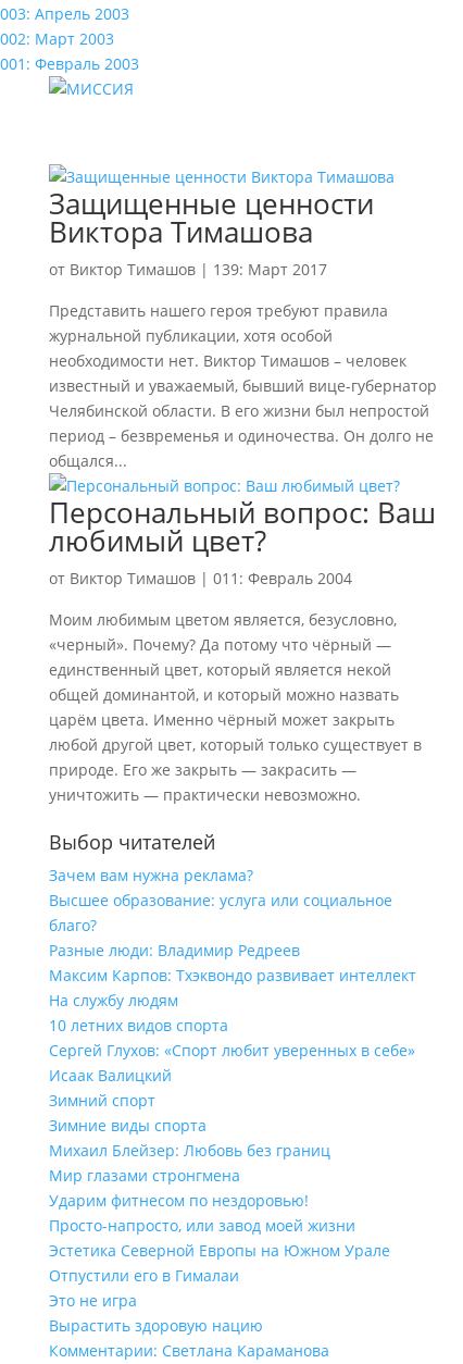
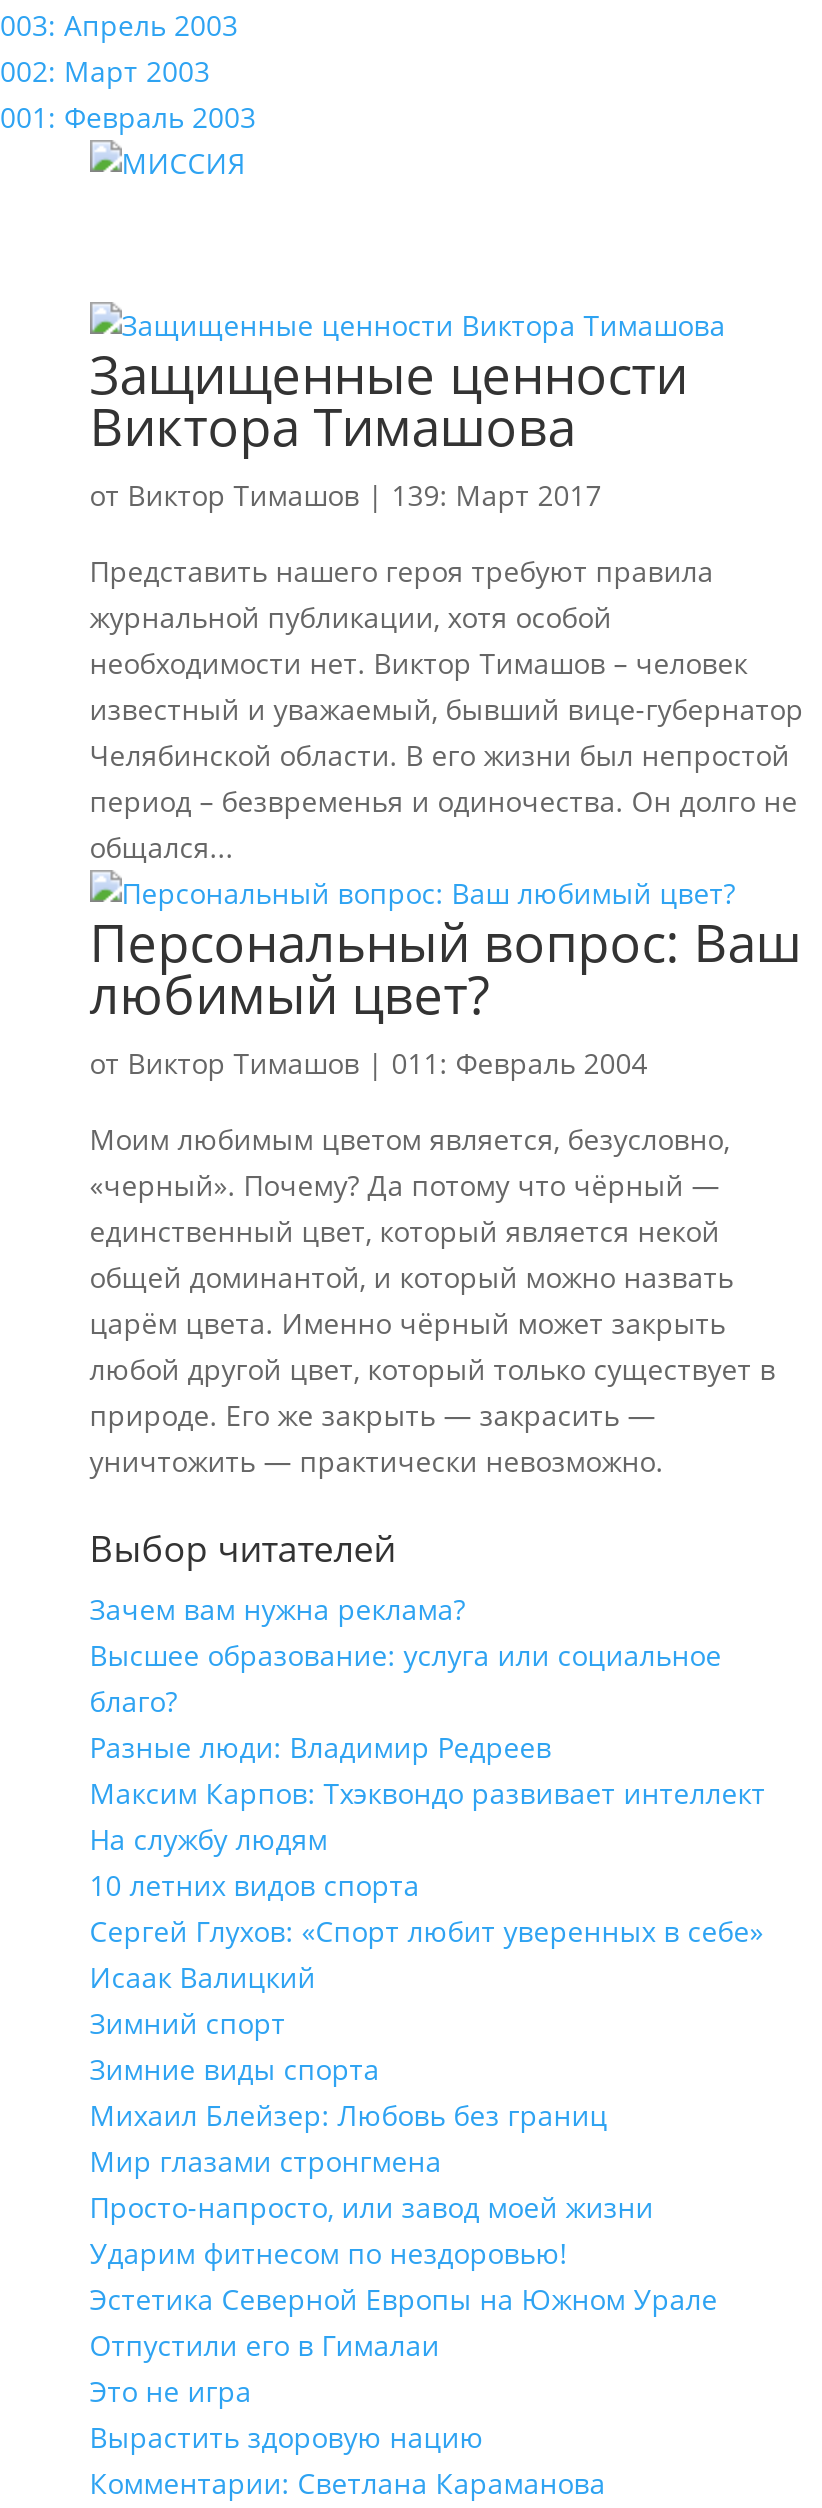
moved [49,1190,308,1211] -> [90,2234,568,2272]: Ударим фитнесом по нездоровью!
moved [49,1215,355,1236] -> [90,2188,654,2226]: Просто-напросто, или завод моей жизни

